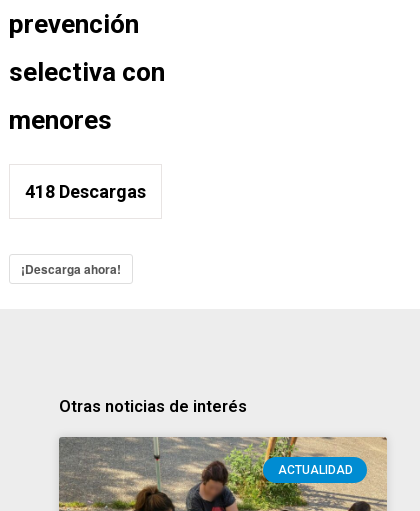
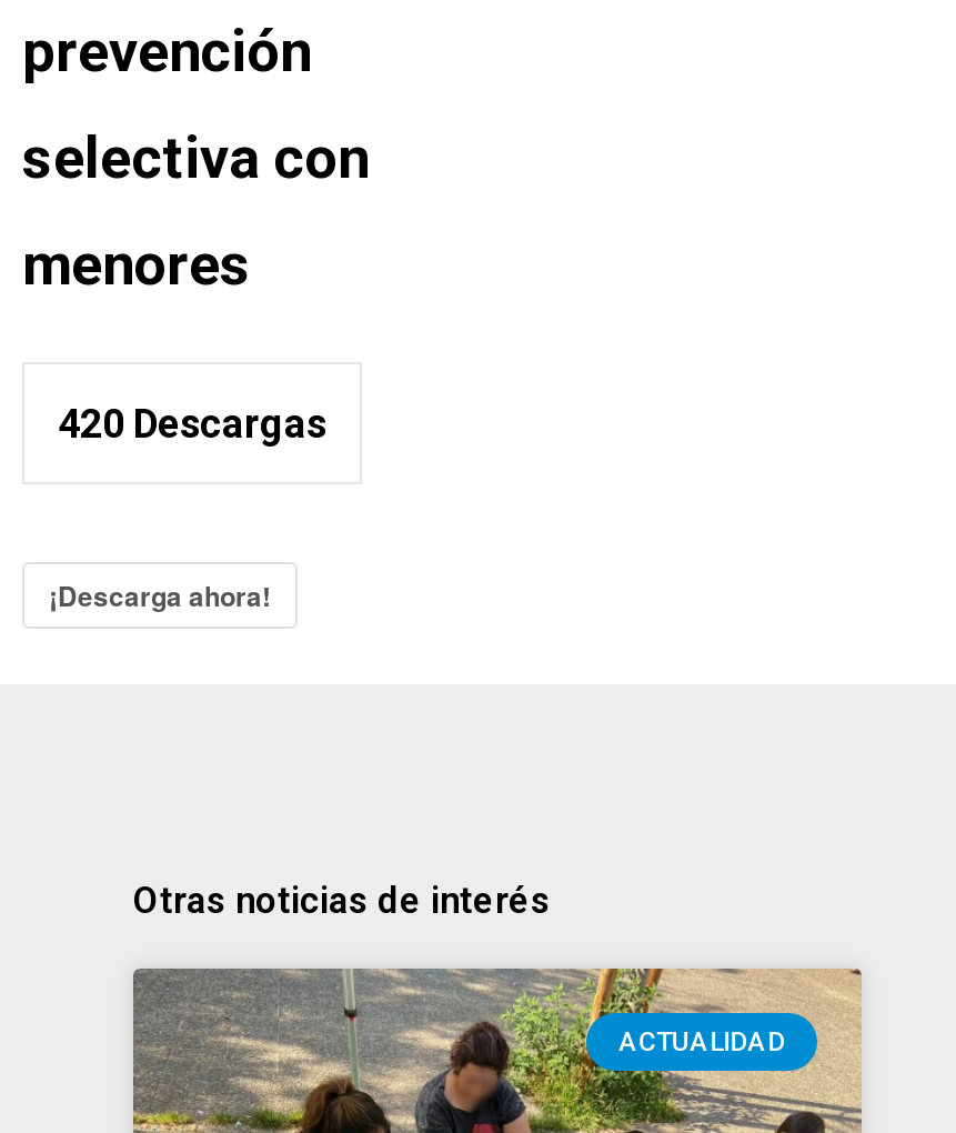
[25,181,146,202] 418 Descargas -> [58,400,326,447] 420 Descargas

